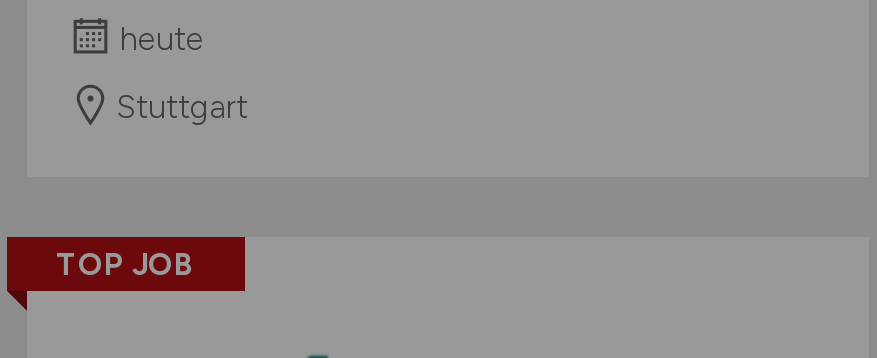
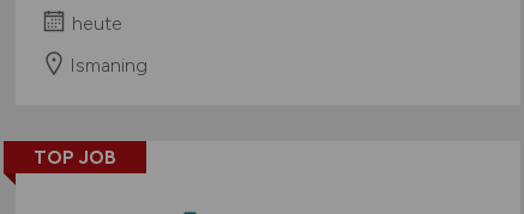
[116,89,248,127] Stuttgart -> [69,53,147,76] Ismaning

